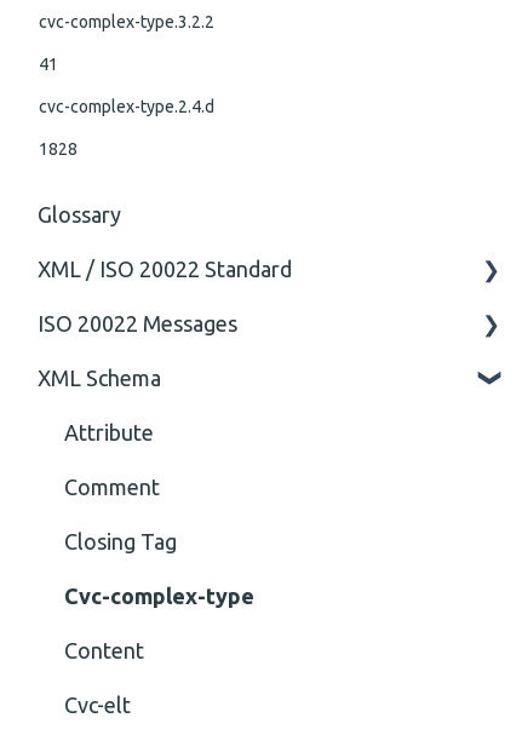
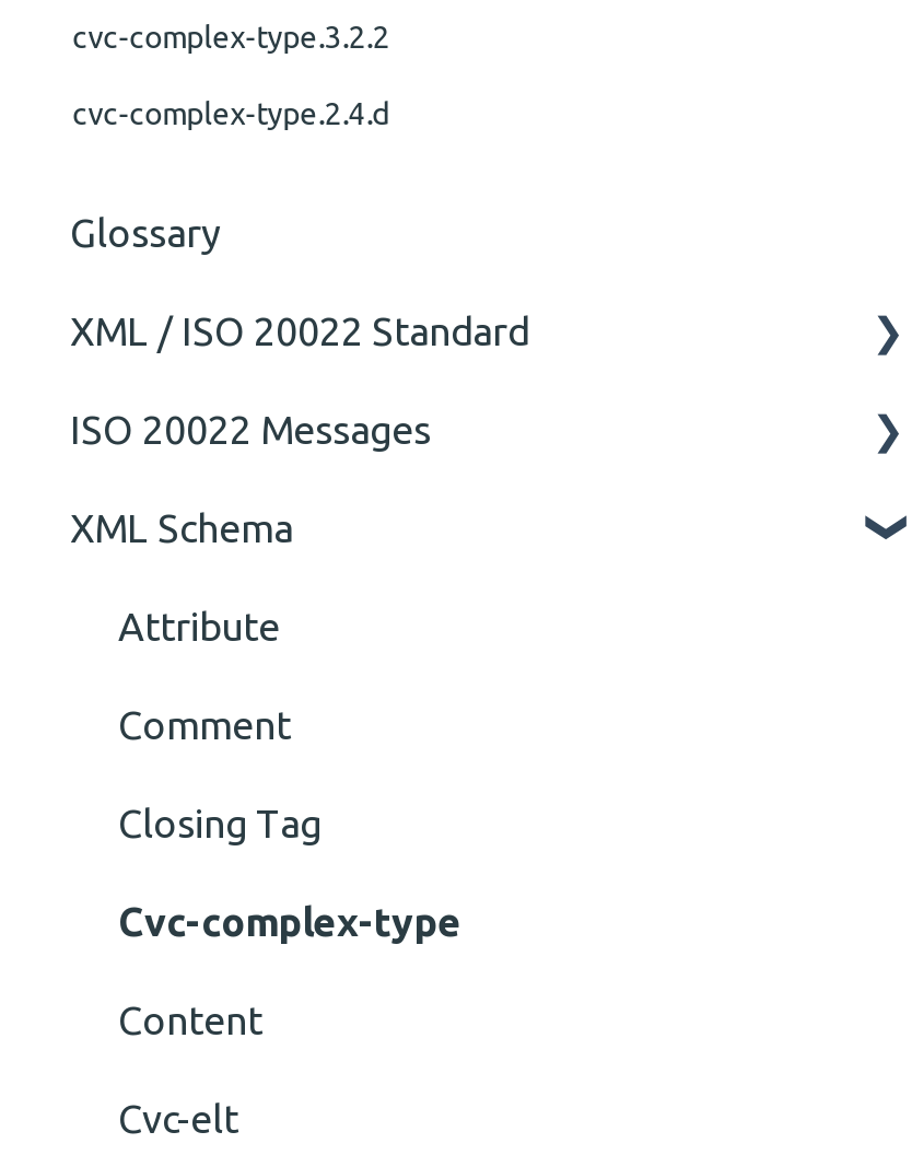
[39,54,58,73] 41 -> none
[39,139,78,158] 1828 -> none

